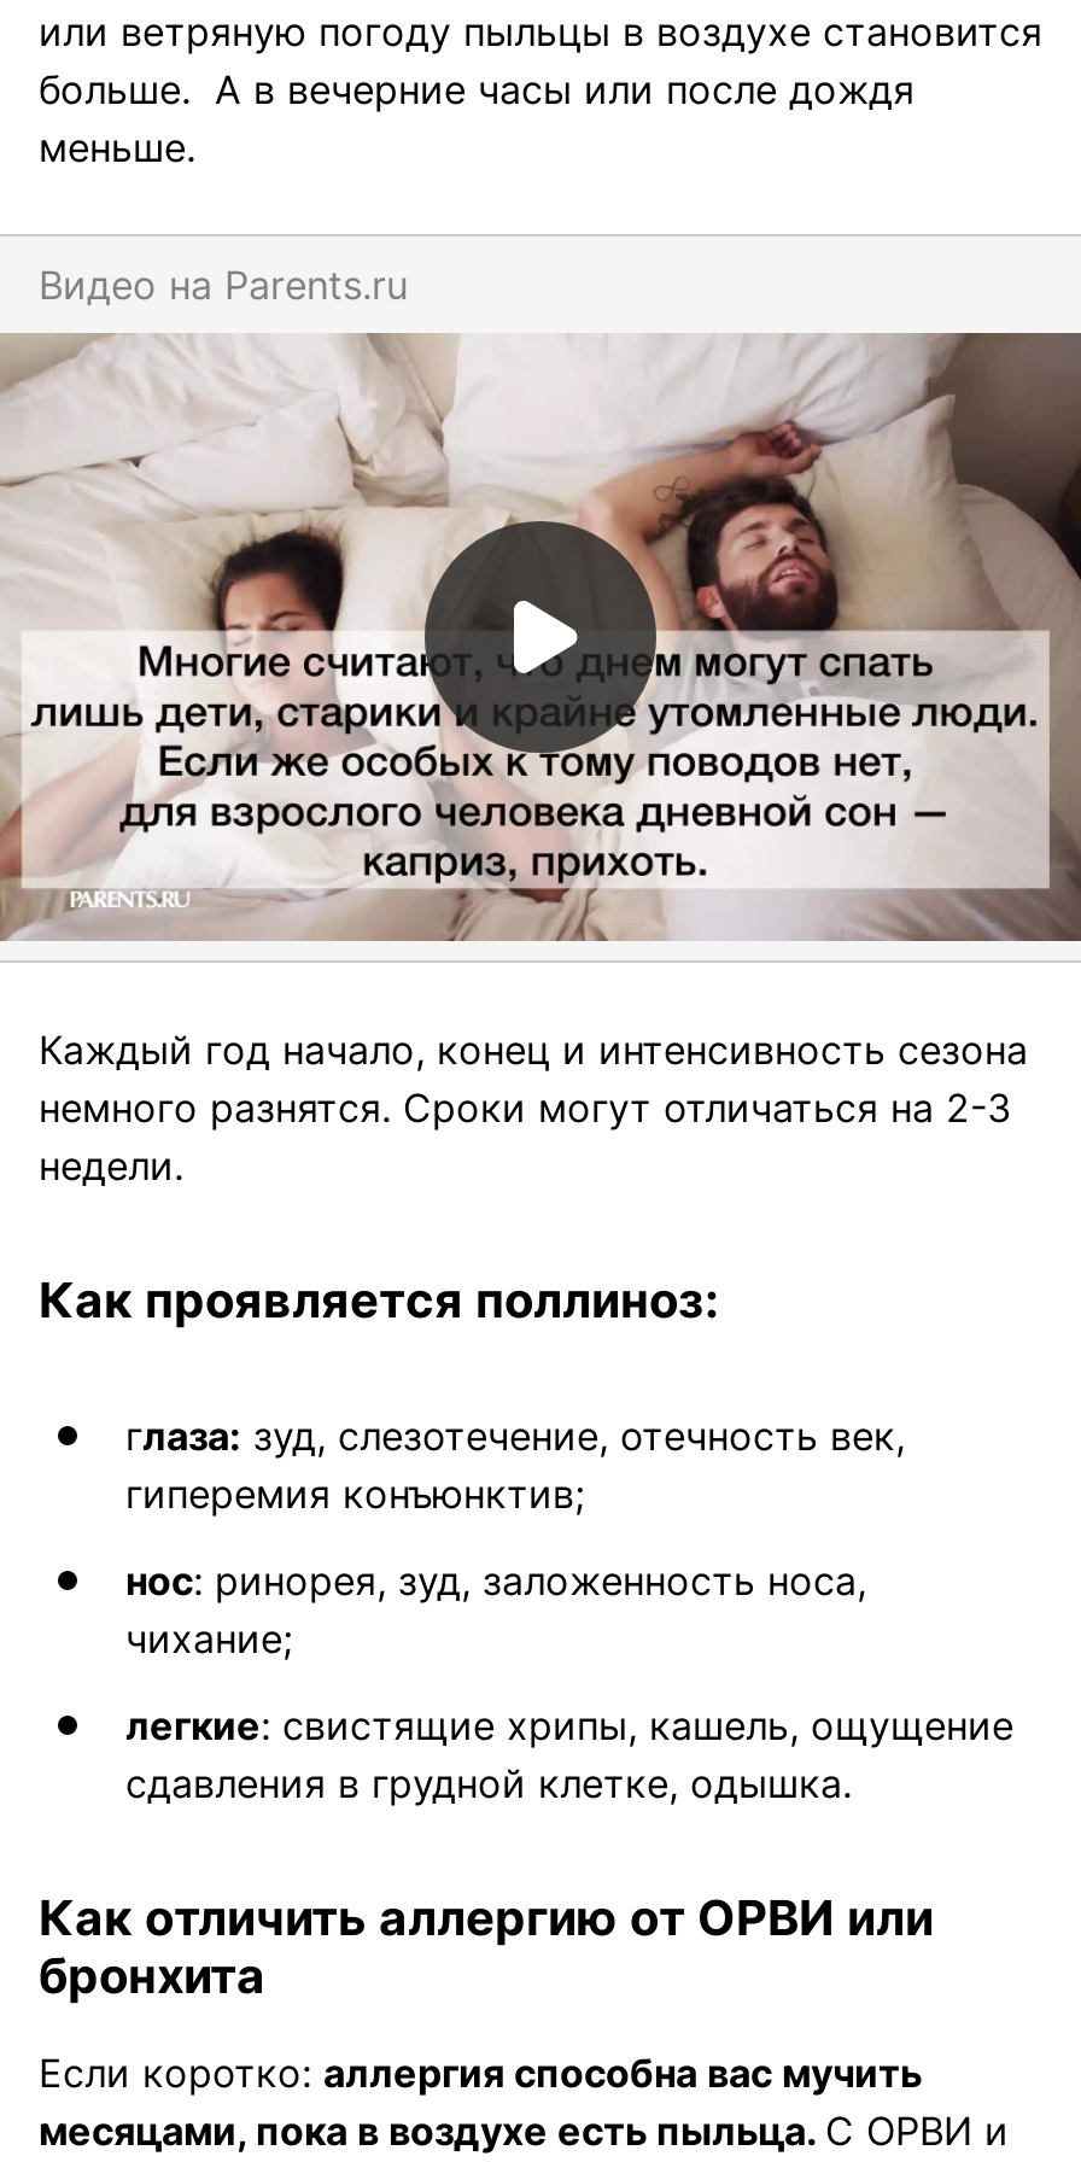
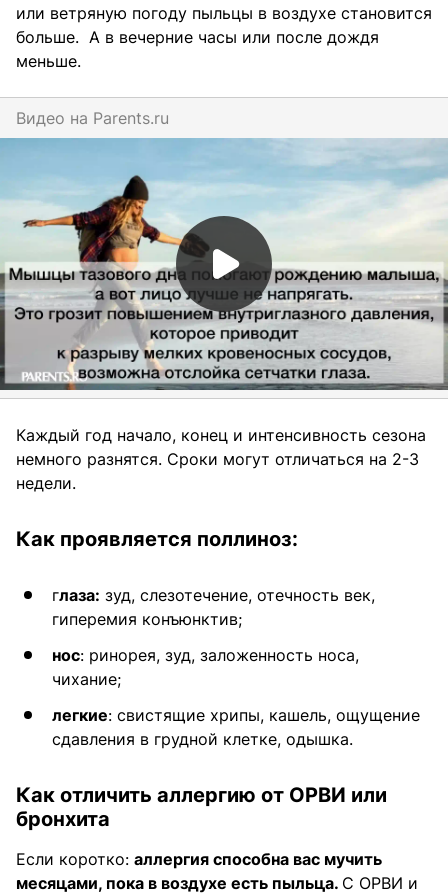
[7,331,1074,943] [image] -> [3,138,445,391] [image]

